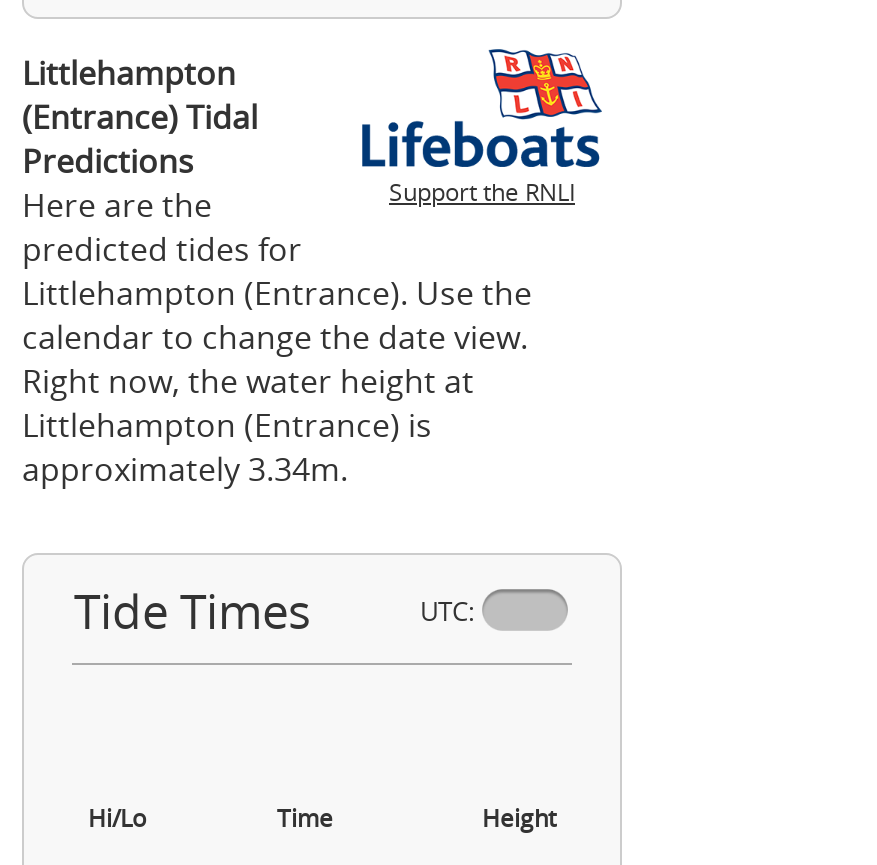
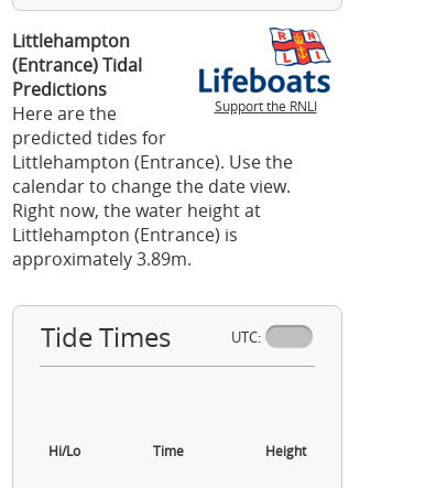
[22,447,348,491] approximately 3.34m. -> [12,247,192,271] approximately 3.89m.

